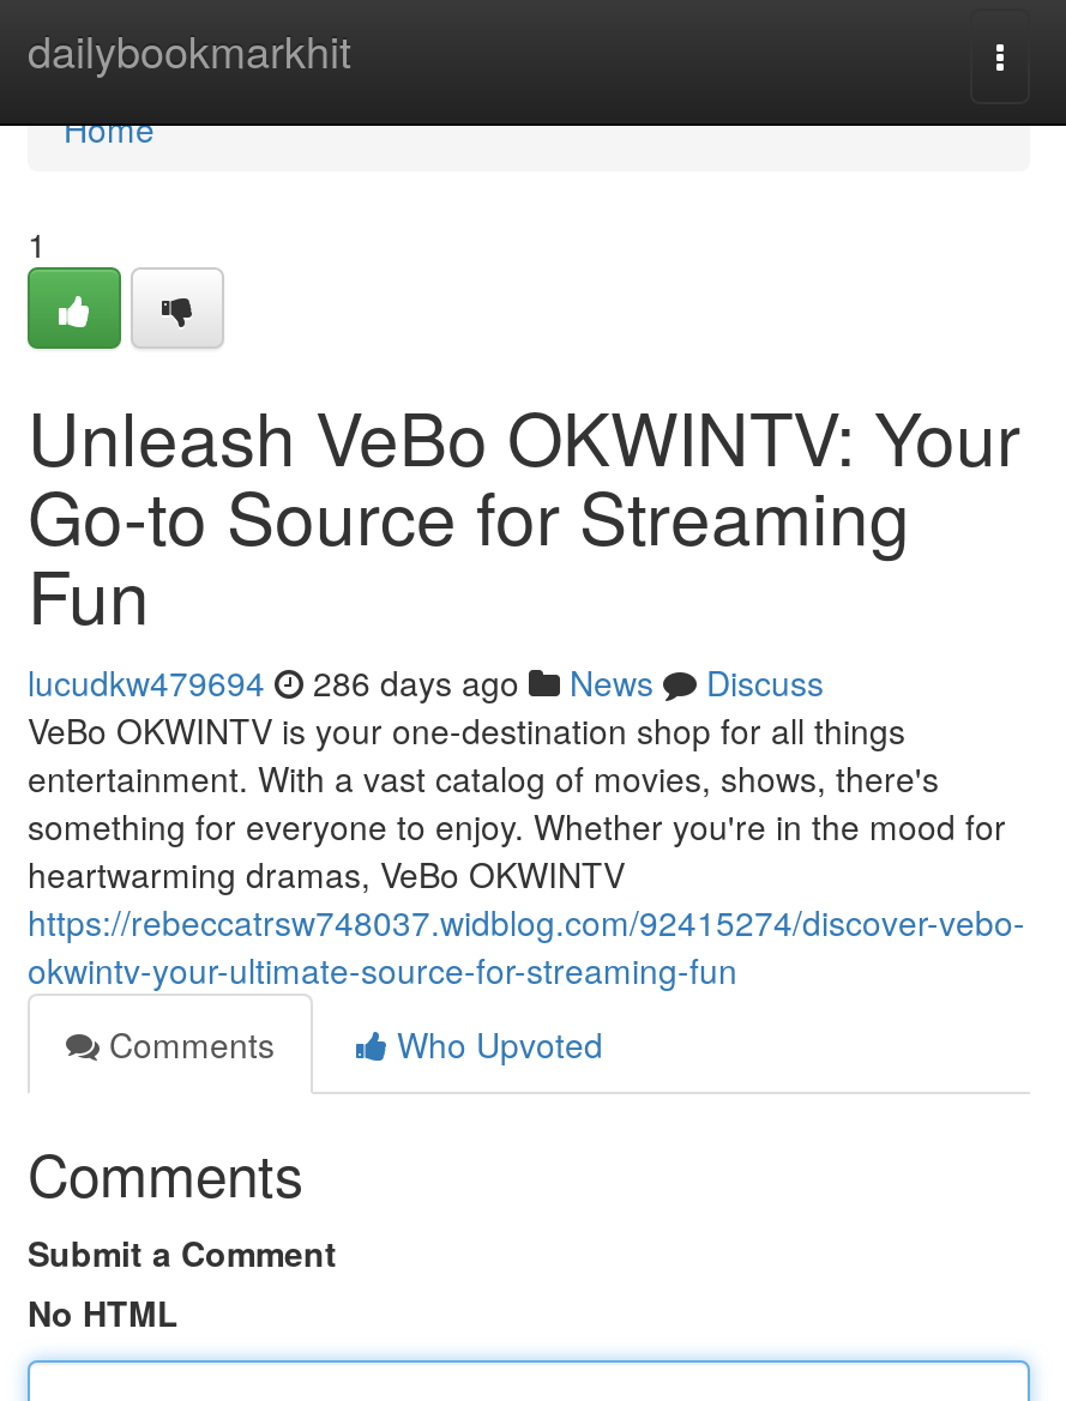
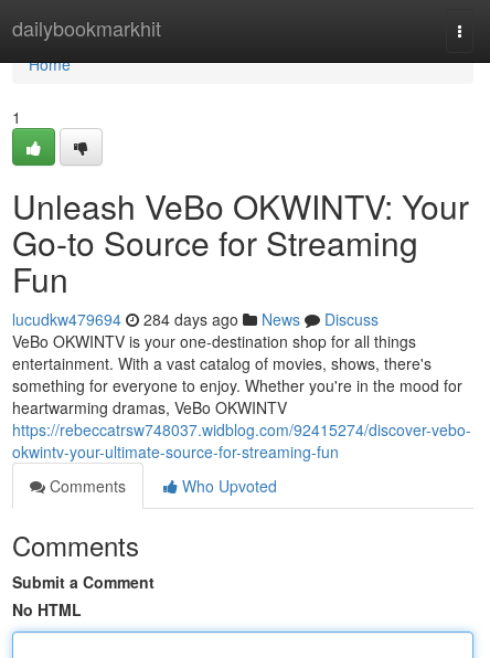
[28,658,824,706] lucudkw479694 286 days ago News Discuss -> [12,308,379,330] lucudkw479694 284 days ago News Discuss

